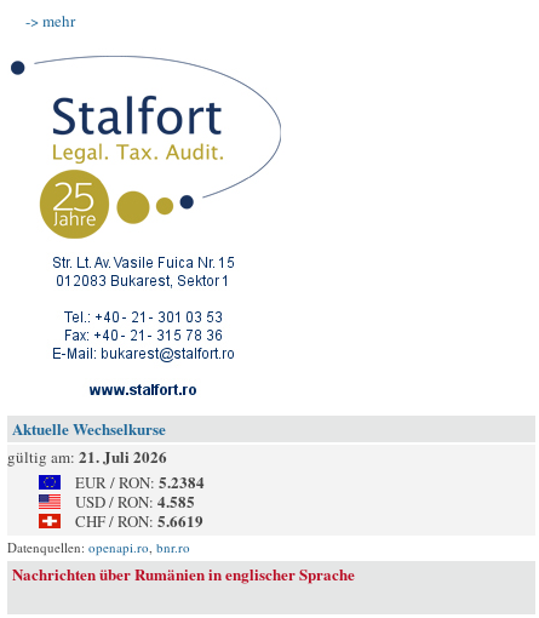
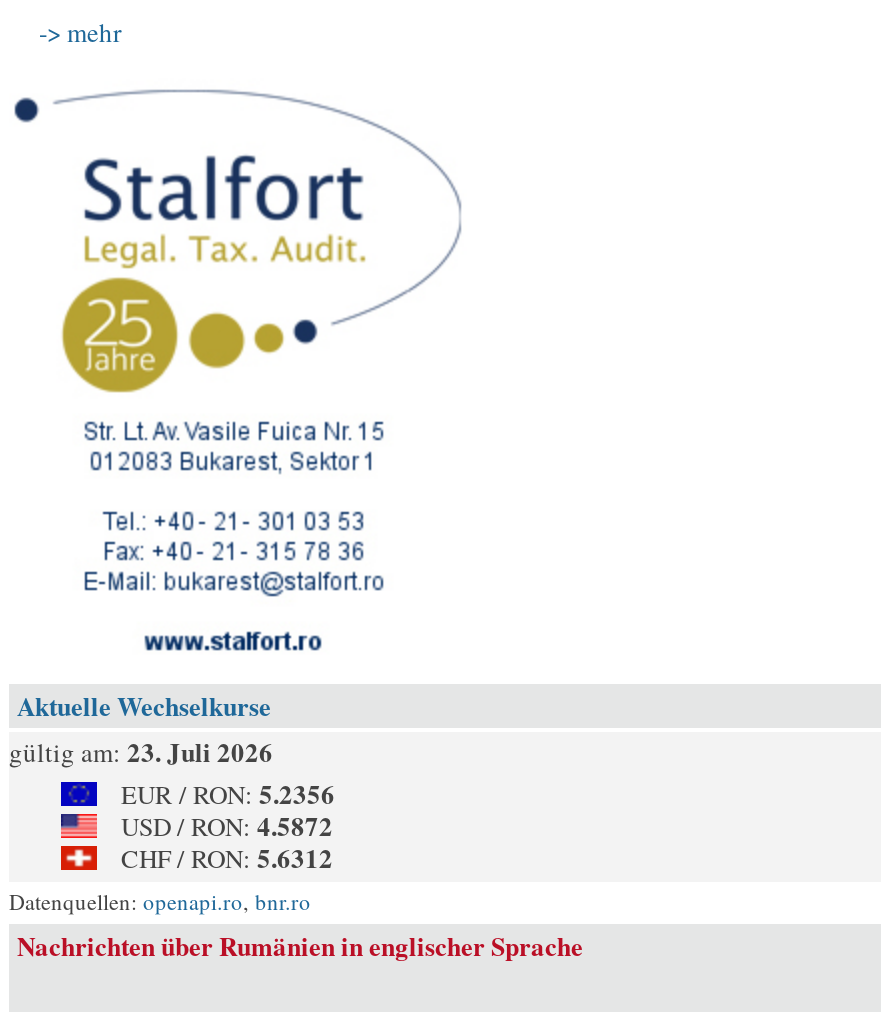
[7,445,167,468] gültig am: 21. Juli 2026 -> [9,732,273,770] gültig am: 23. Juli 2026
[75,470,205,493] EUR / RON: 5.2384 -> [121,774,335,812] EUR / RON: 5.2356
[75,490,195,513] USD / RON: 4.585 -> [121,806,333,844] USD / RON: 4.5872
[75,509,203,532] CHF / RON: 5.6619 -> [121,838,333,876] CHF / RON: 5.6312

